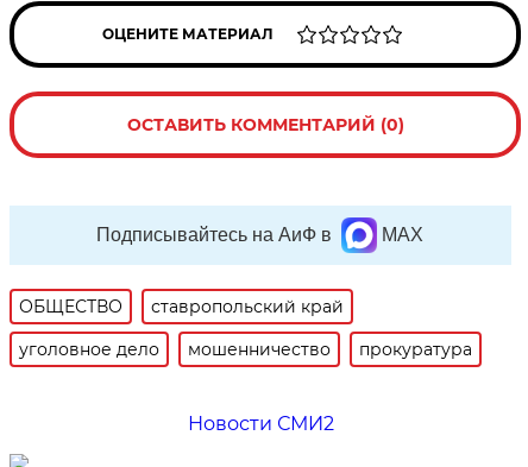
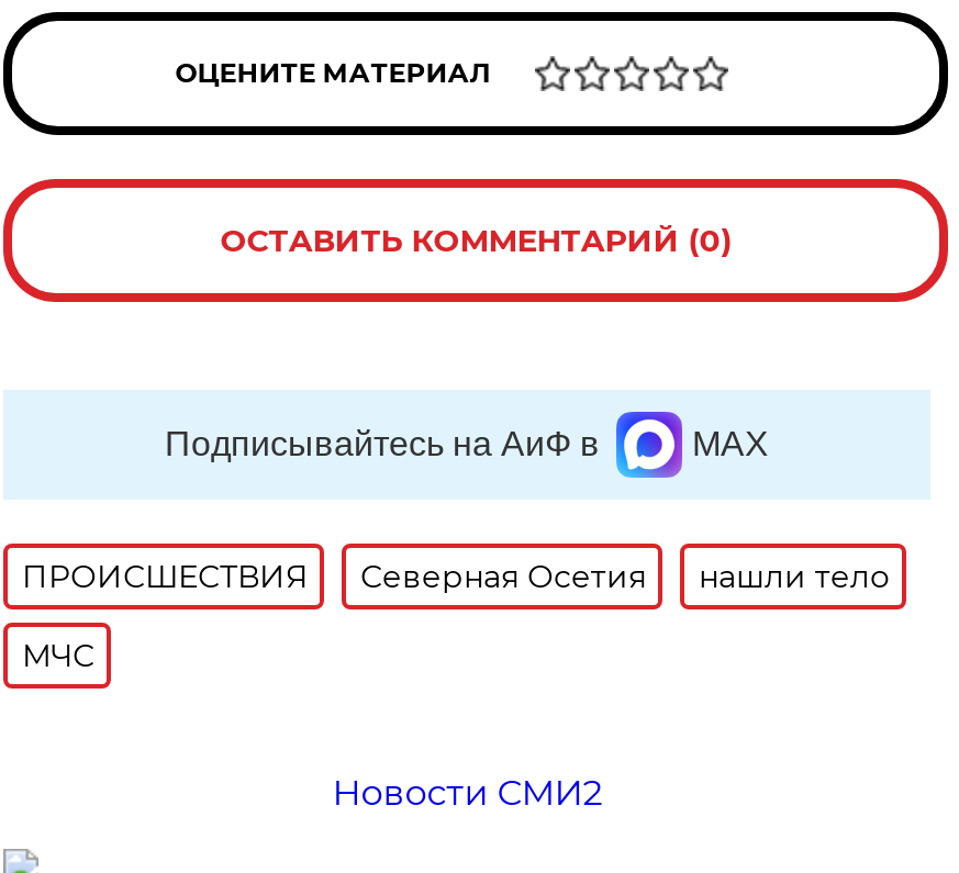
[20,295,344,317] ОБЩЕСТВО | ставропольский край -> [22,556,890,595] ПРОИСШЕСТВИЯ | Северная Осетия | нашли тело
[20,338,473,360] уголовное дело | мошенничество | прокуратура -> [22,635,94,674] МЧС

